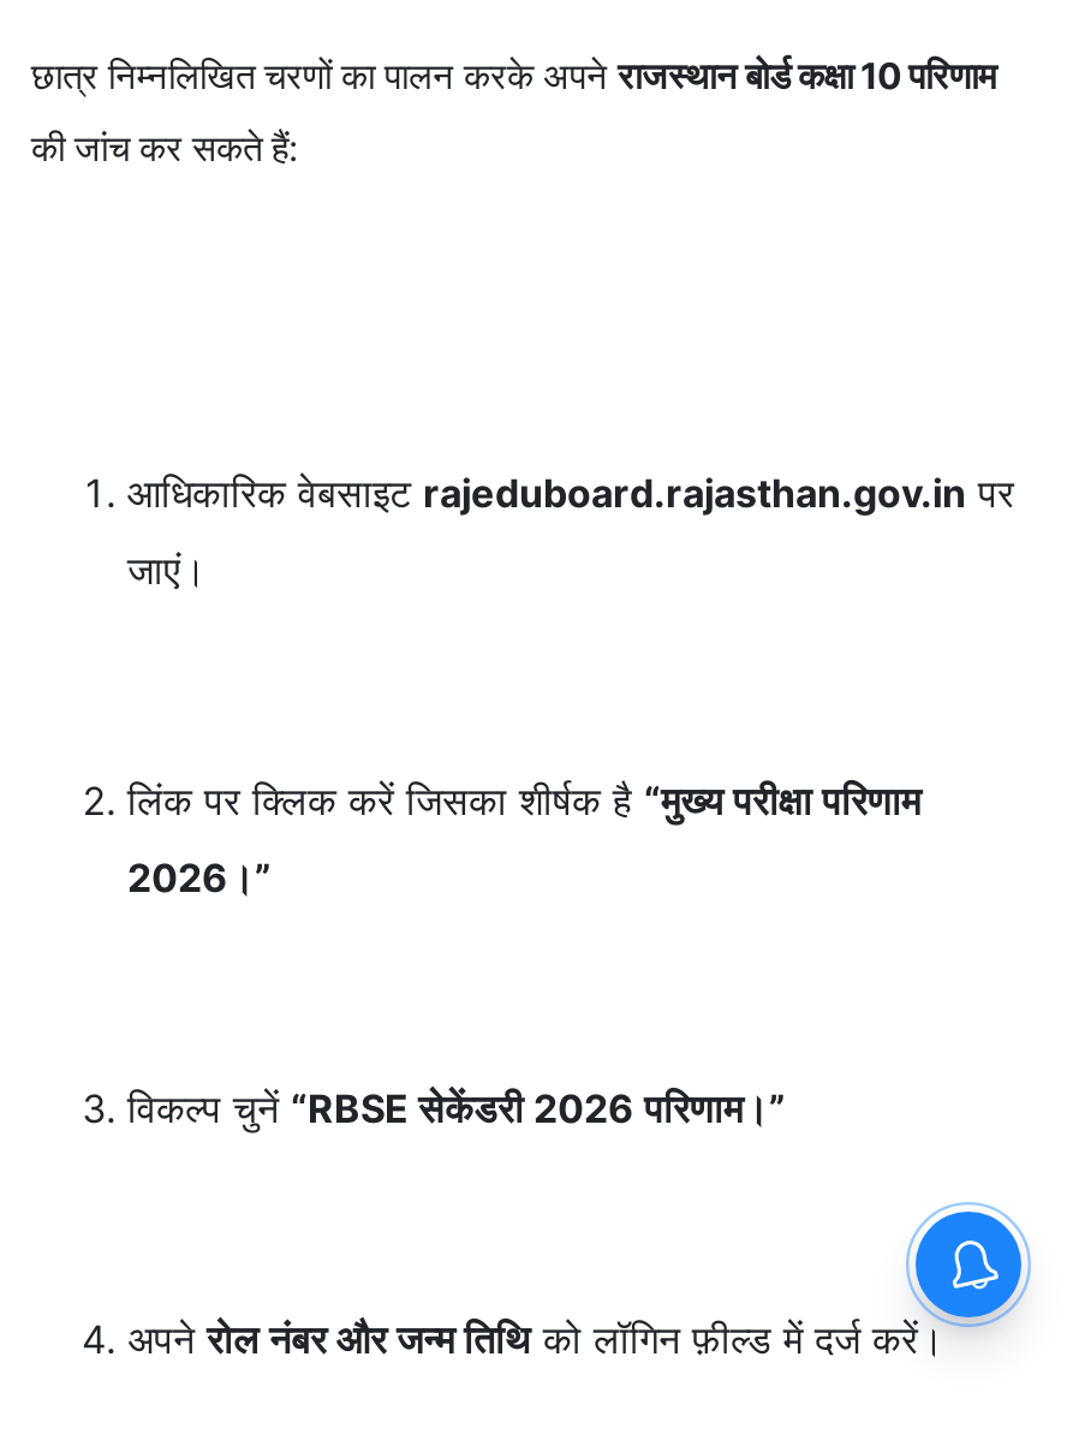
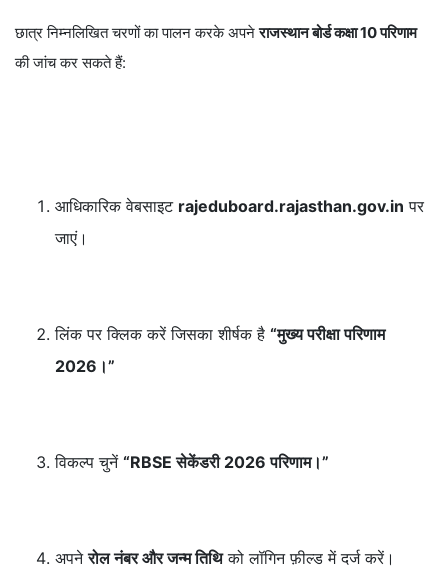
[904,1200,1033,1341] [image] -> none

